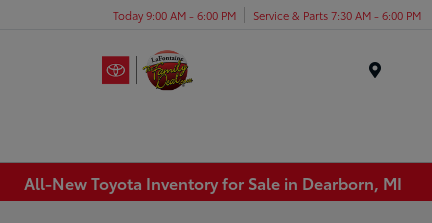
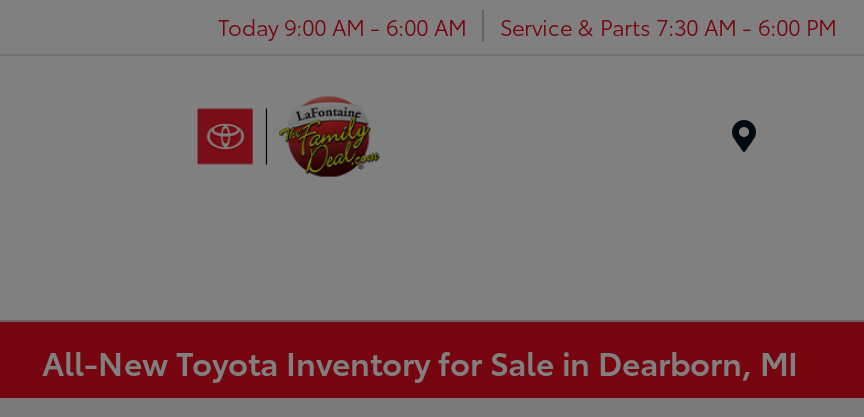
[113,6,421,22] Today 9:00 AM - 6:00 PM Service & Parts 7:30 AM - 6:00 PM -> [218,9,836,41] Today 9:00 AM - 6:00 AM Service & Parts 7:30 AM - 6:00 PM

